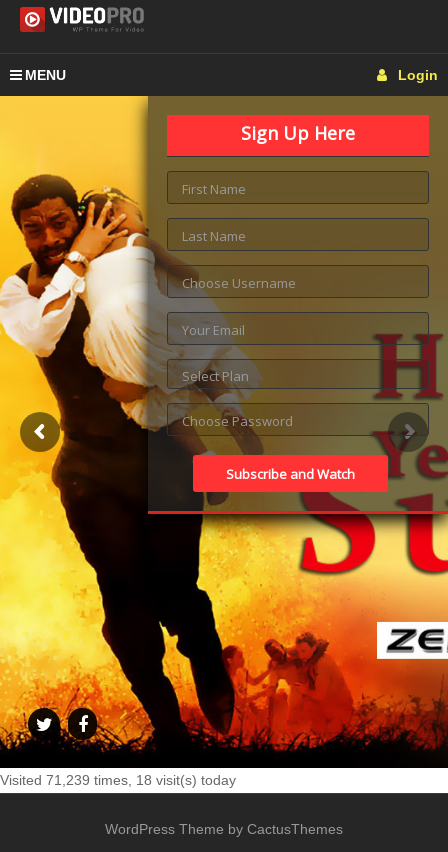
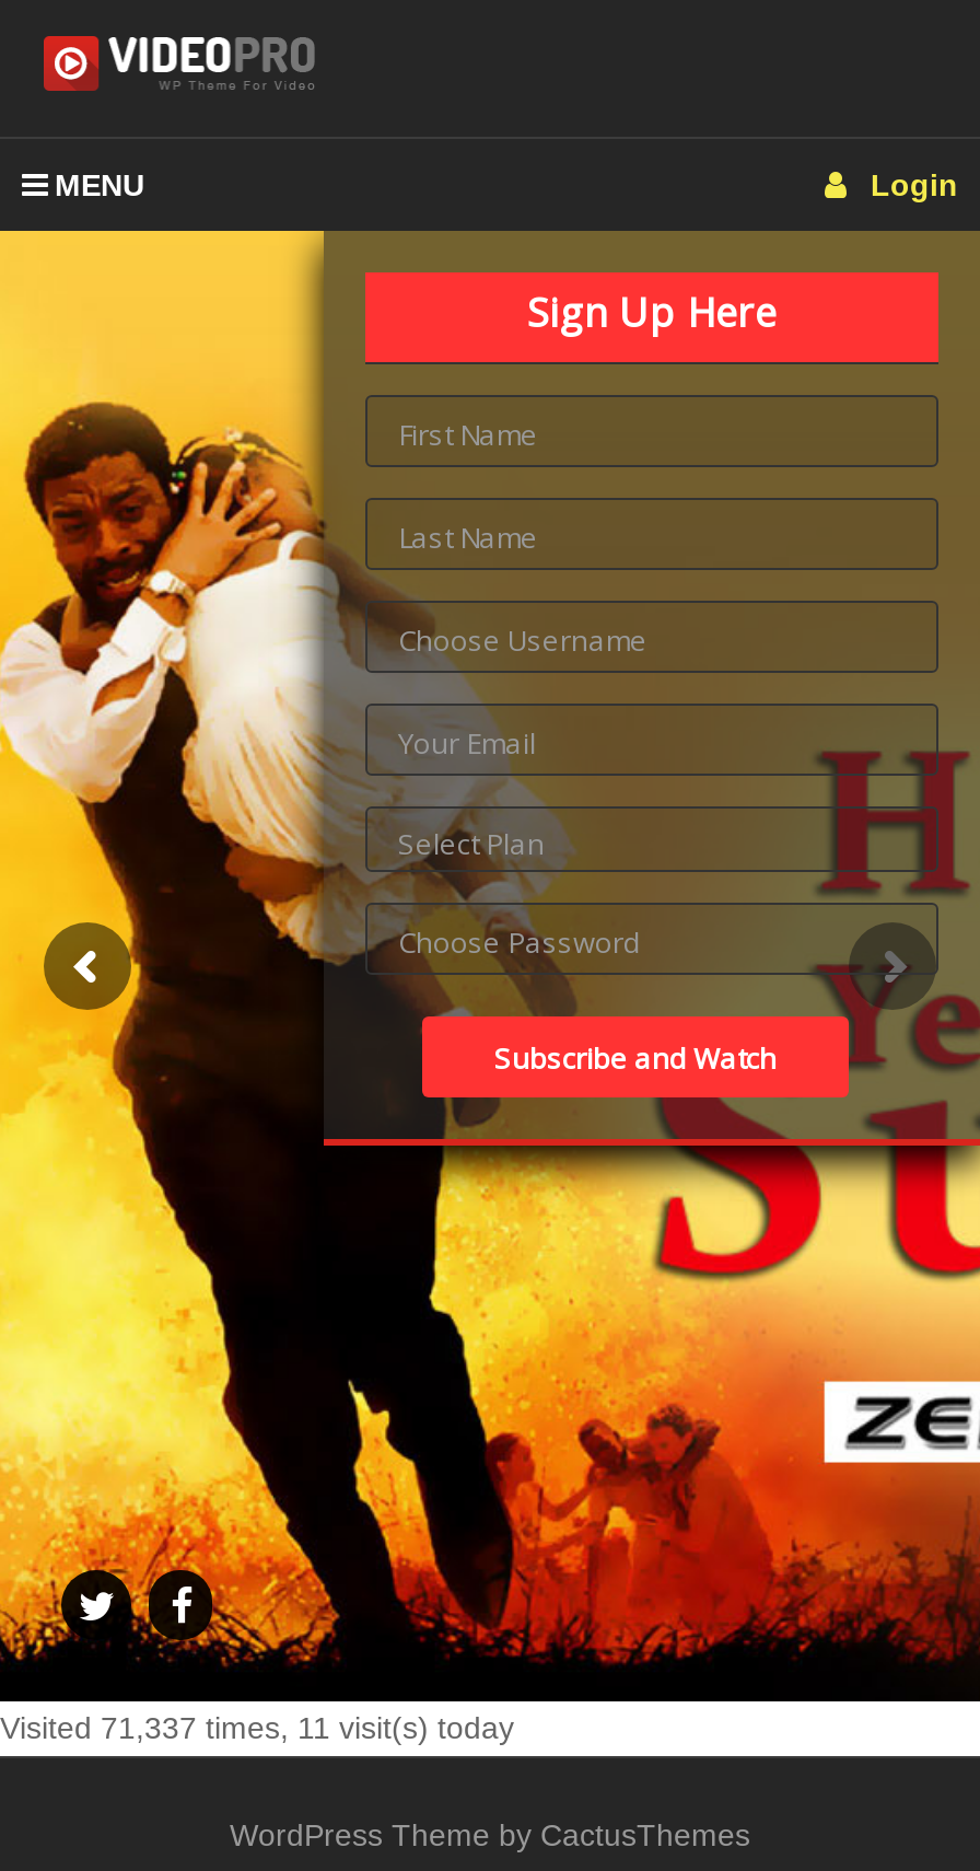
[0,772,236,788] Visited 71,239 times, 18 visit(s) today -> [0,1710,514,1745] Visited 71,337 times, 11 visit(s) today

